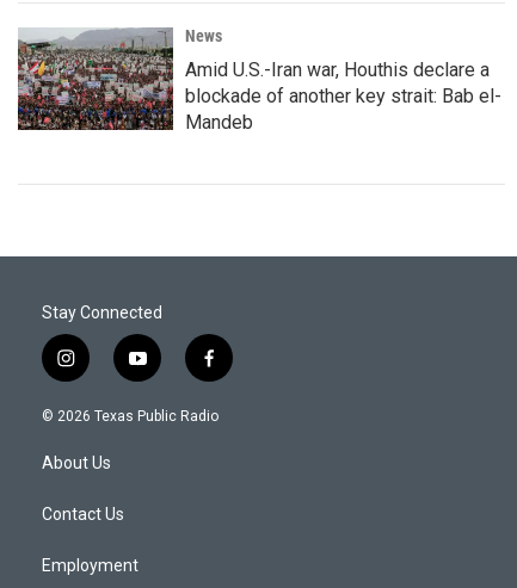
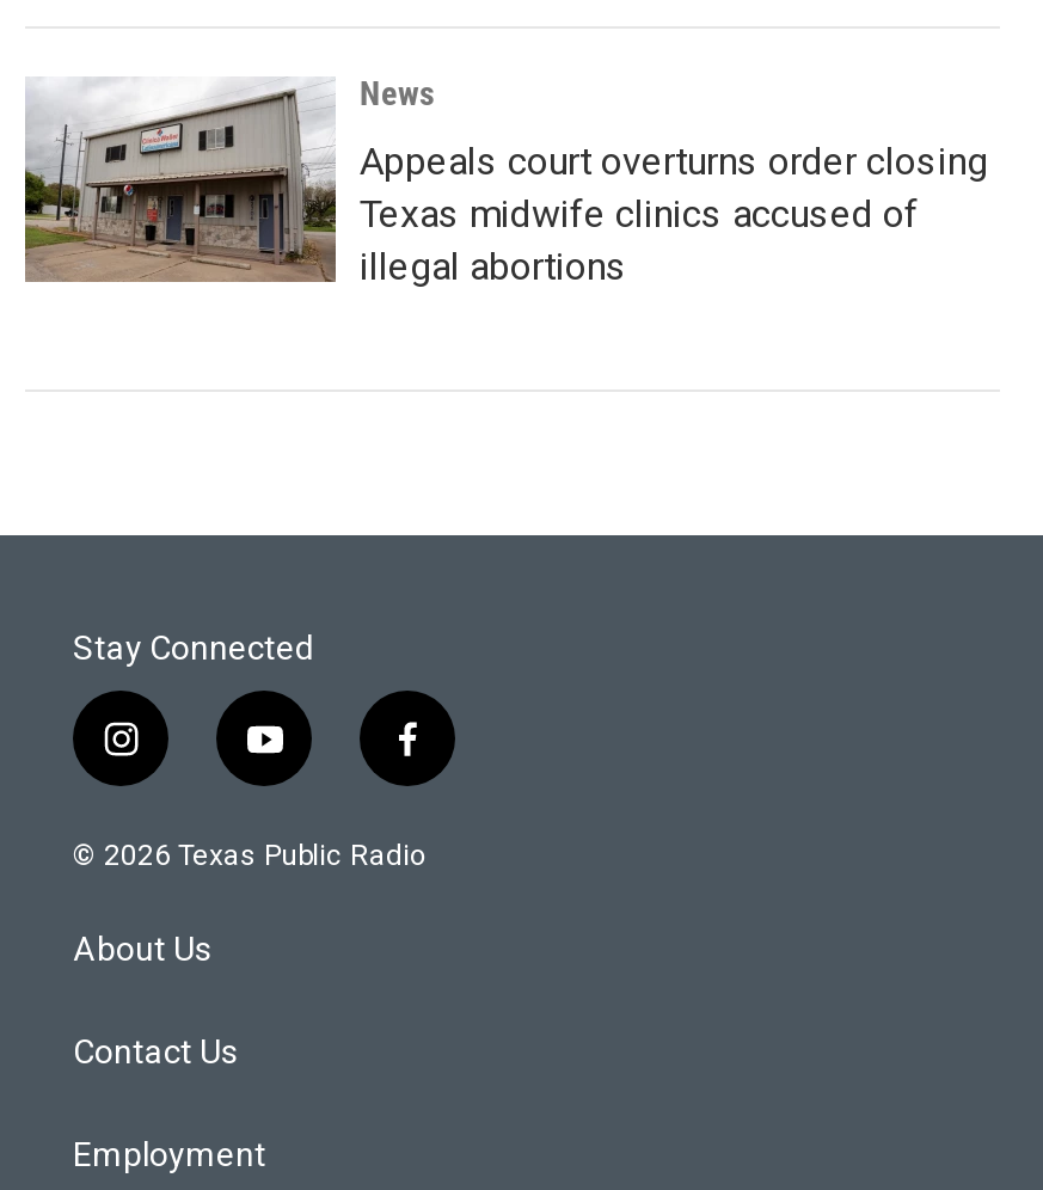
[18,27,501,134] [image] | Amid U.S.-Iran war, Houthis declare a | blockade of another key strait: Bab el- | Mandeb -> [25,79,988,290] [image] | Appeals court overturns order closing | Texas midwife clinics accused of | illegal abortions

